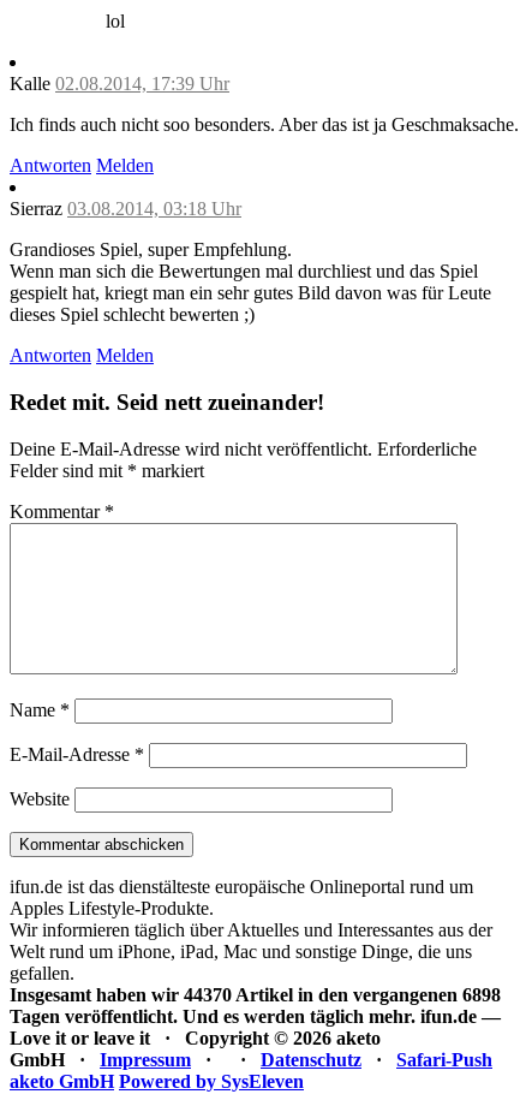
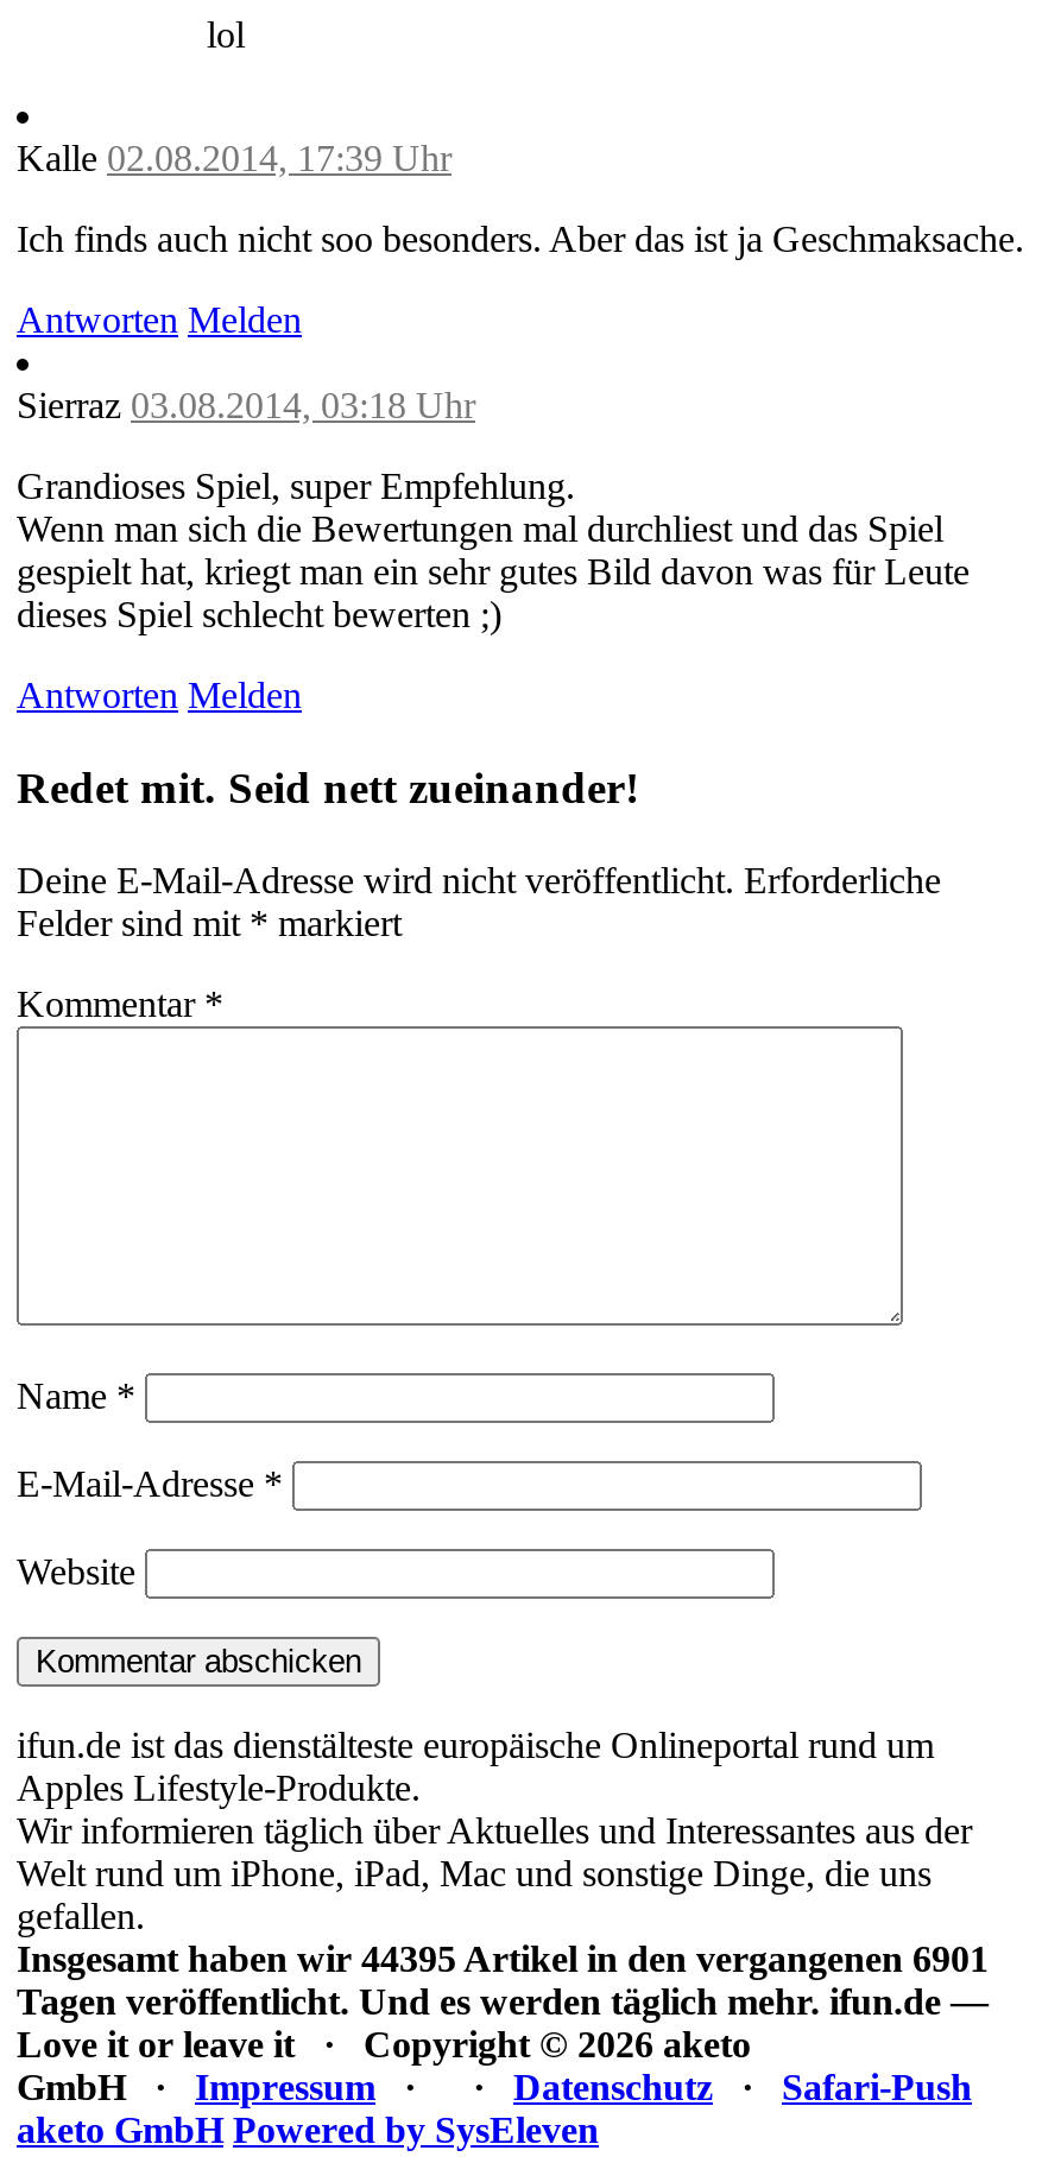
[10,984,501,1005] Insgesamt haben wir 44370 Artikel in den vergangenen 6898 -> [17,1938,989,1978] Insgesamt haben wir 44395 Artikel in den vergangenen 6901

